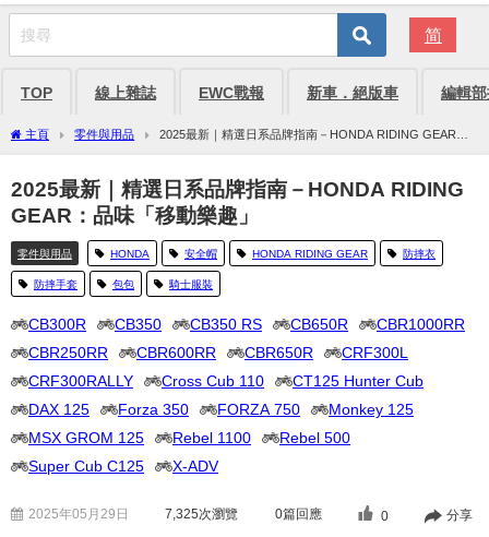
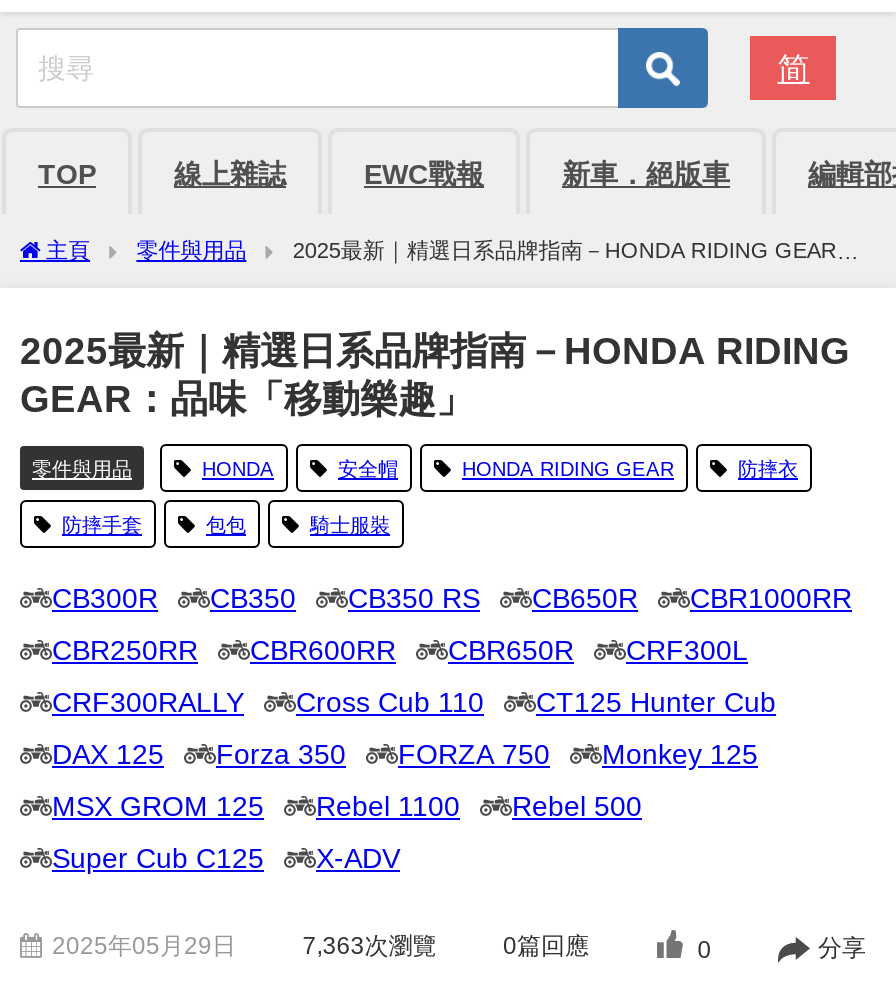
[165,508,238,521] 7,325次瀏覽 -> [302,935,436,959] 7,363次瀏覽

